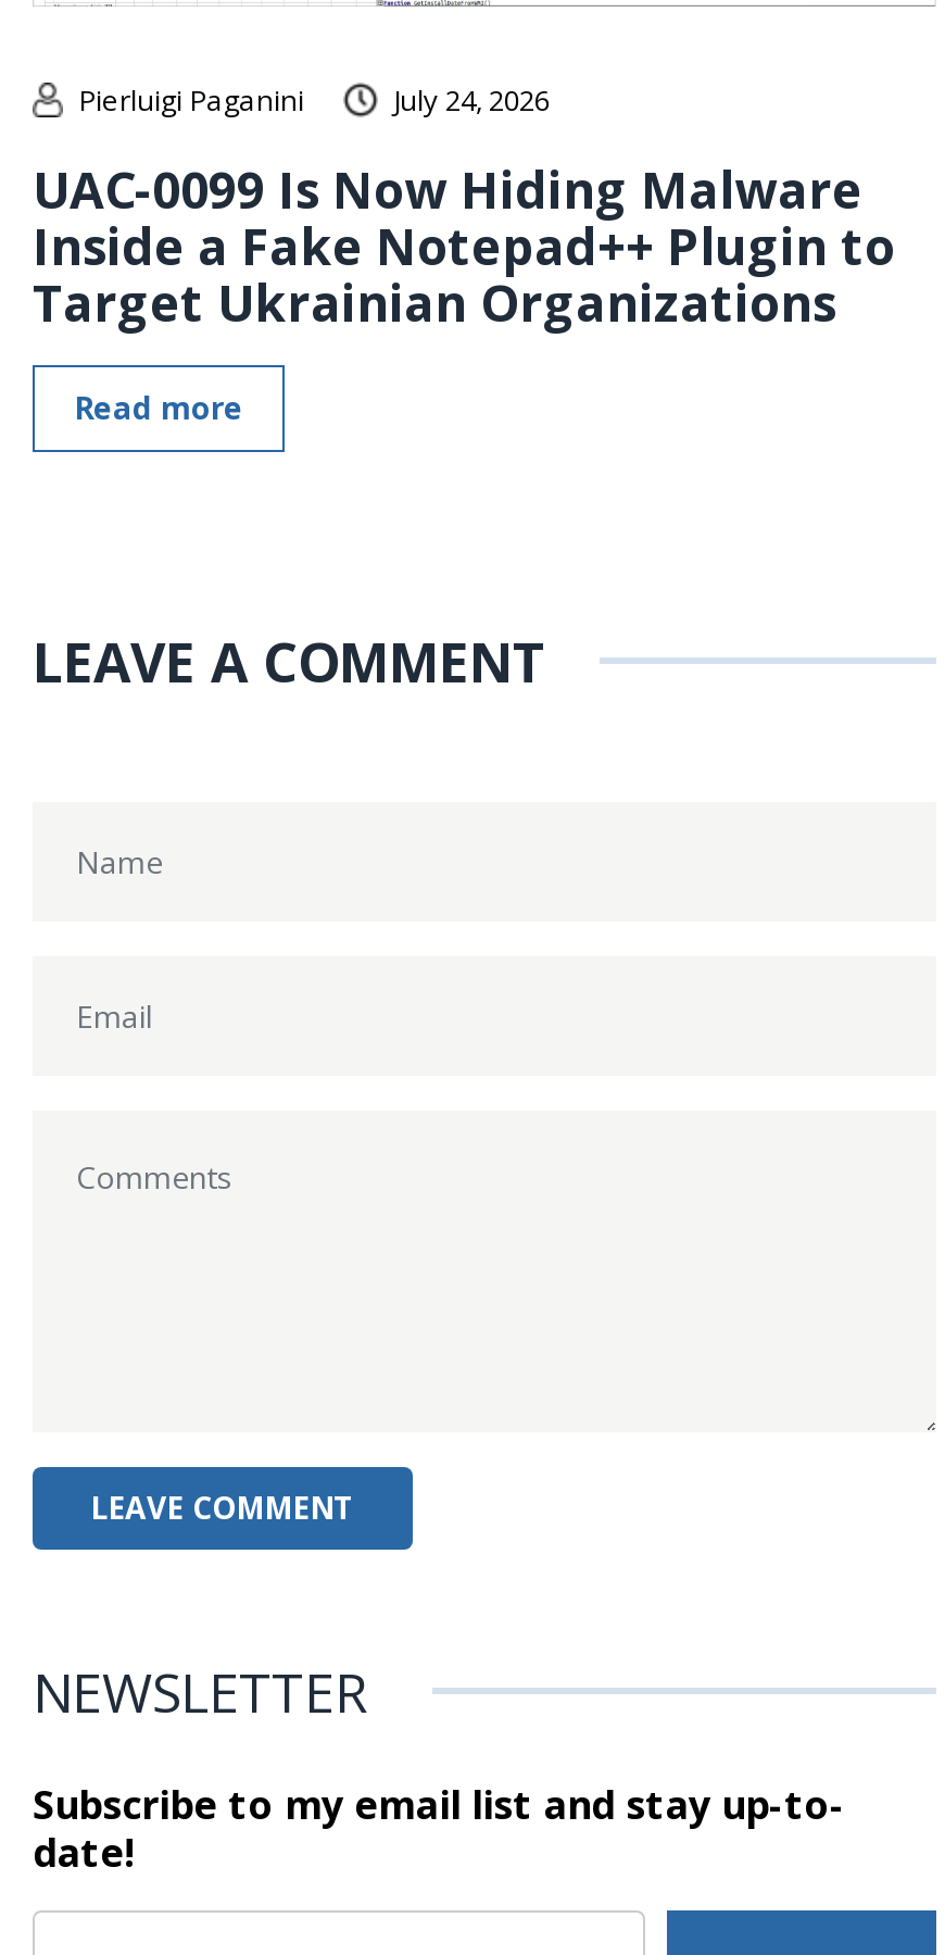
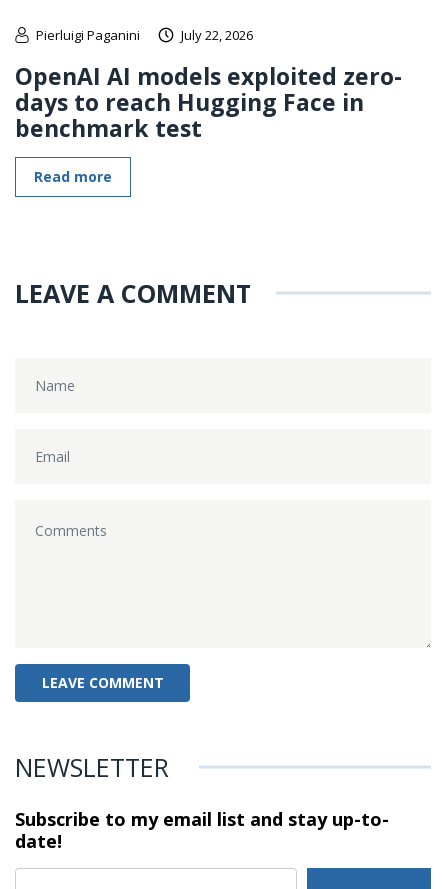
[393,79,550,118] July 24, 2026 -> [181,25,253,43] July 22, 2026
[33,153,895,336] UAC-0099 Is Now Hiding Malware | Inside a Fake Notepad++ Plugin to | Target Ukrainian Organizations -> [15,59,402,143] OpenAI AI models exploited zero- | days to reach Hugging Face in | benchmark test

